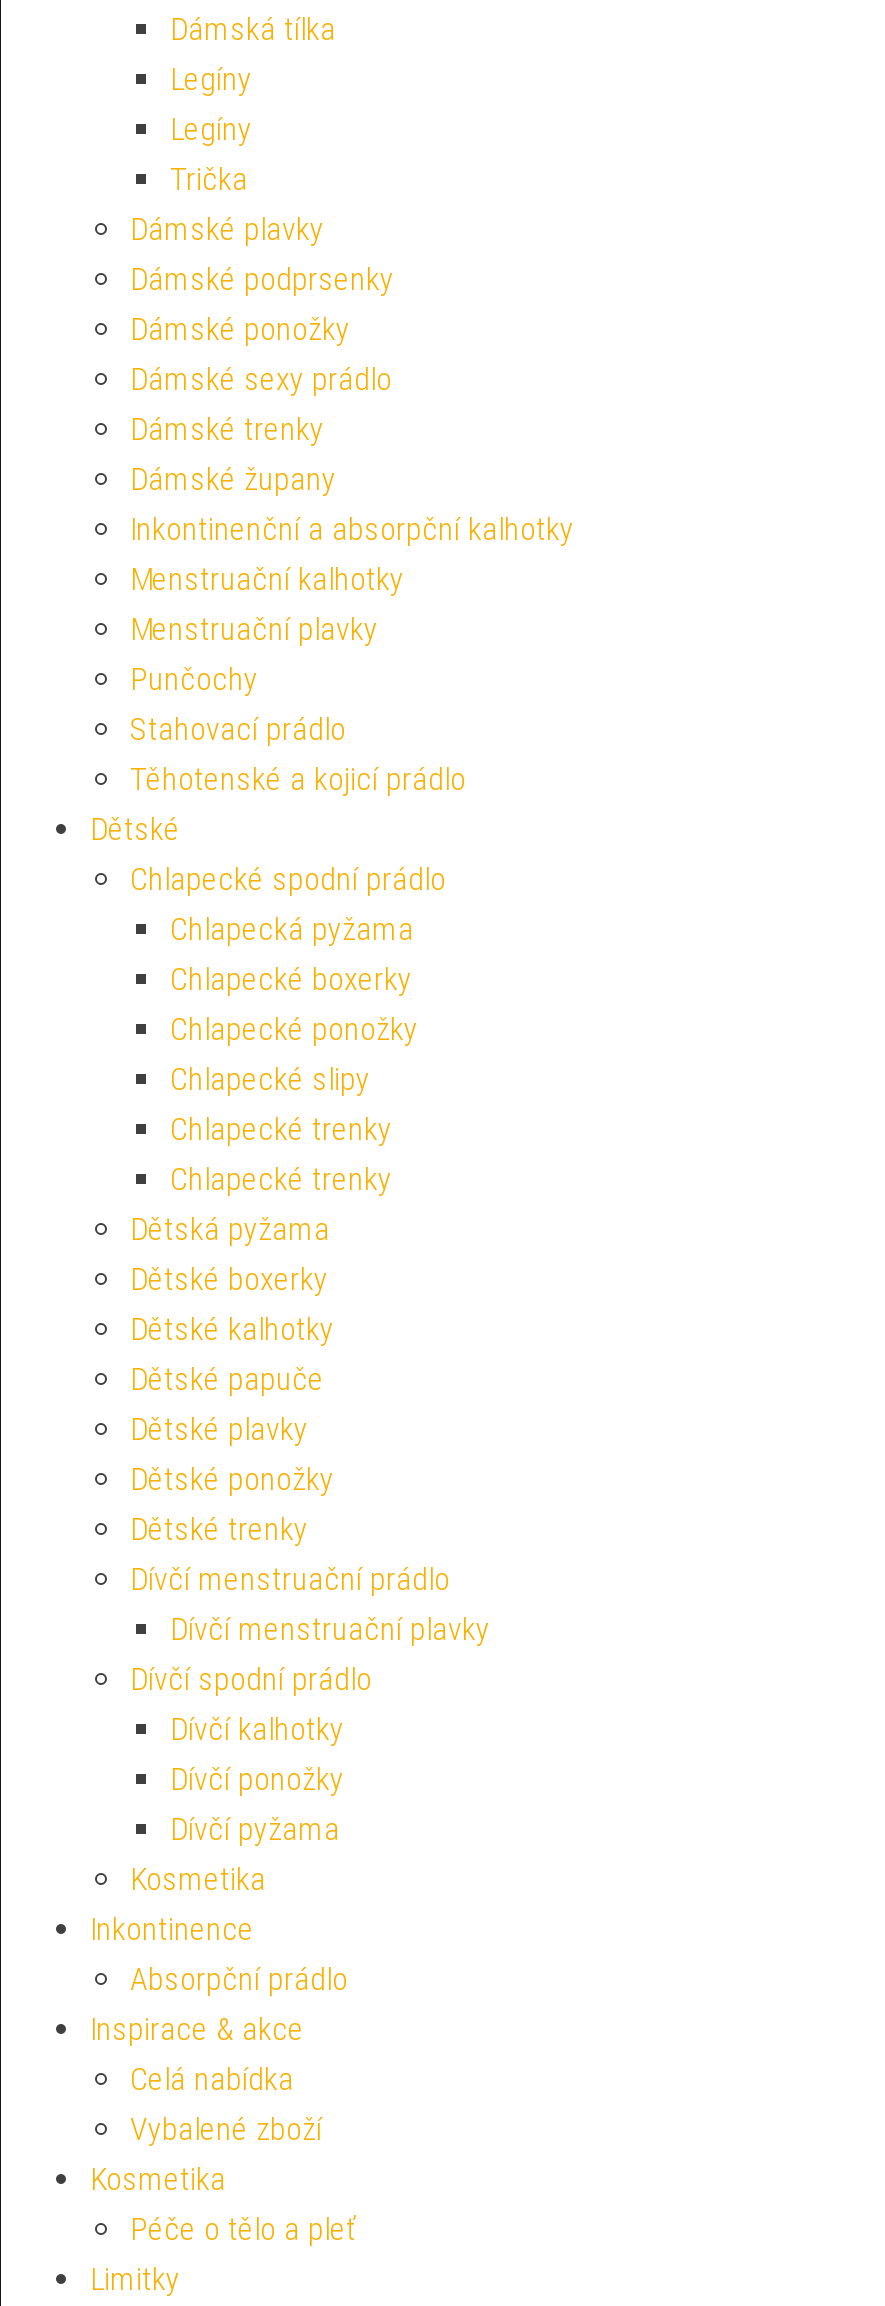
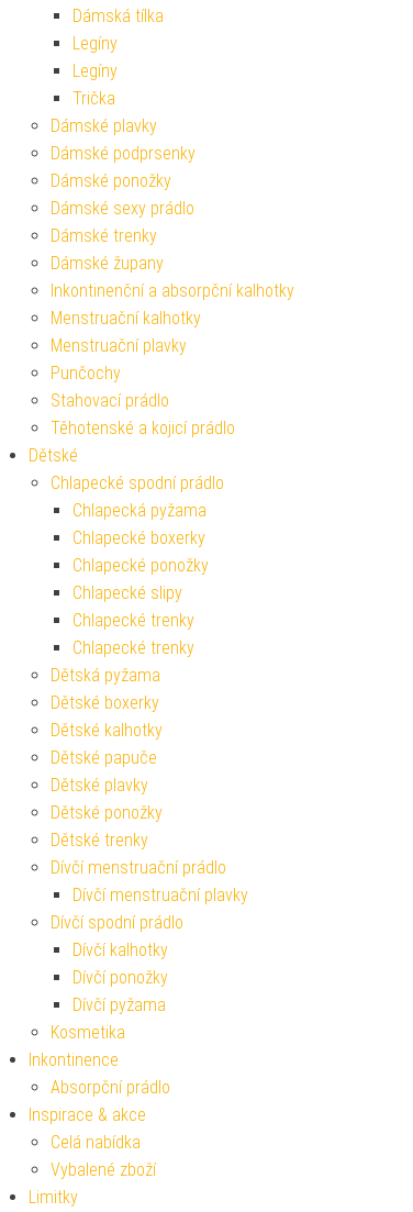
[90,2160,356,2248] Kosmetika | Péče o tělo a pleť -> none

